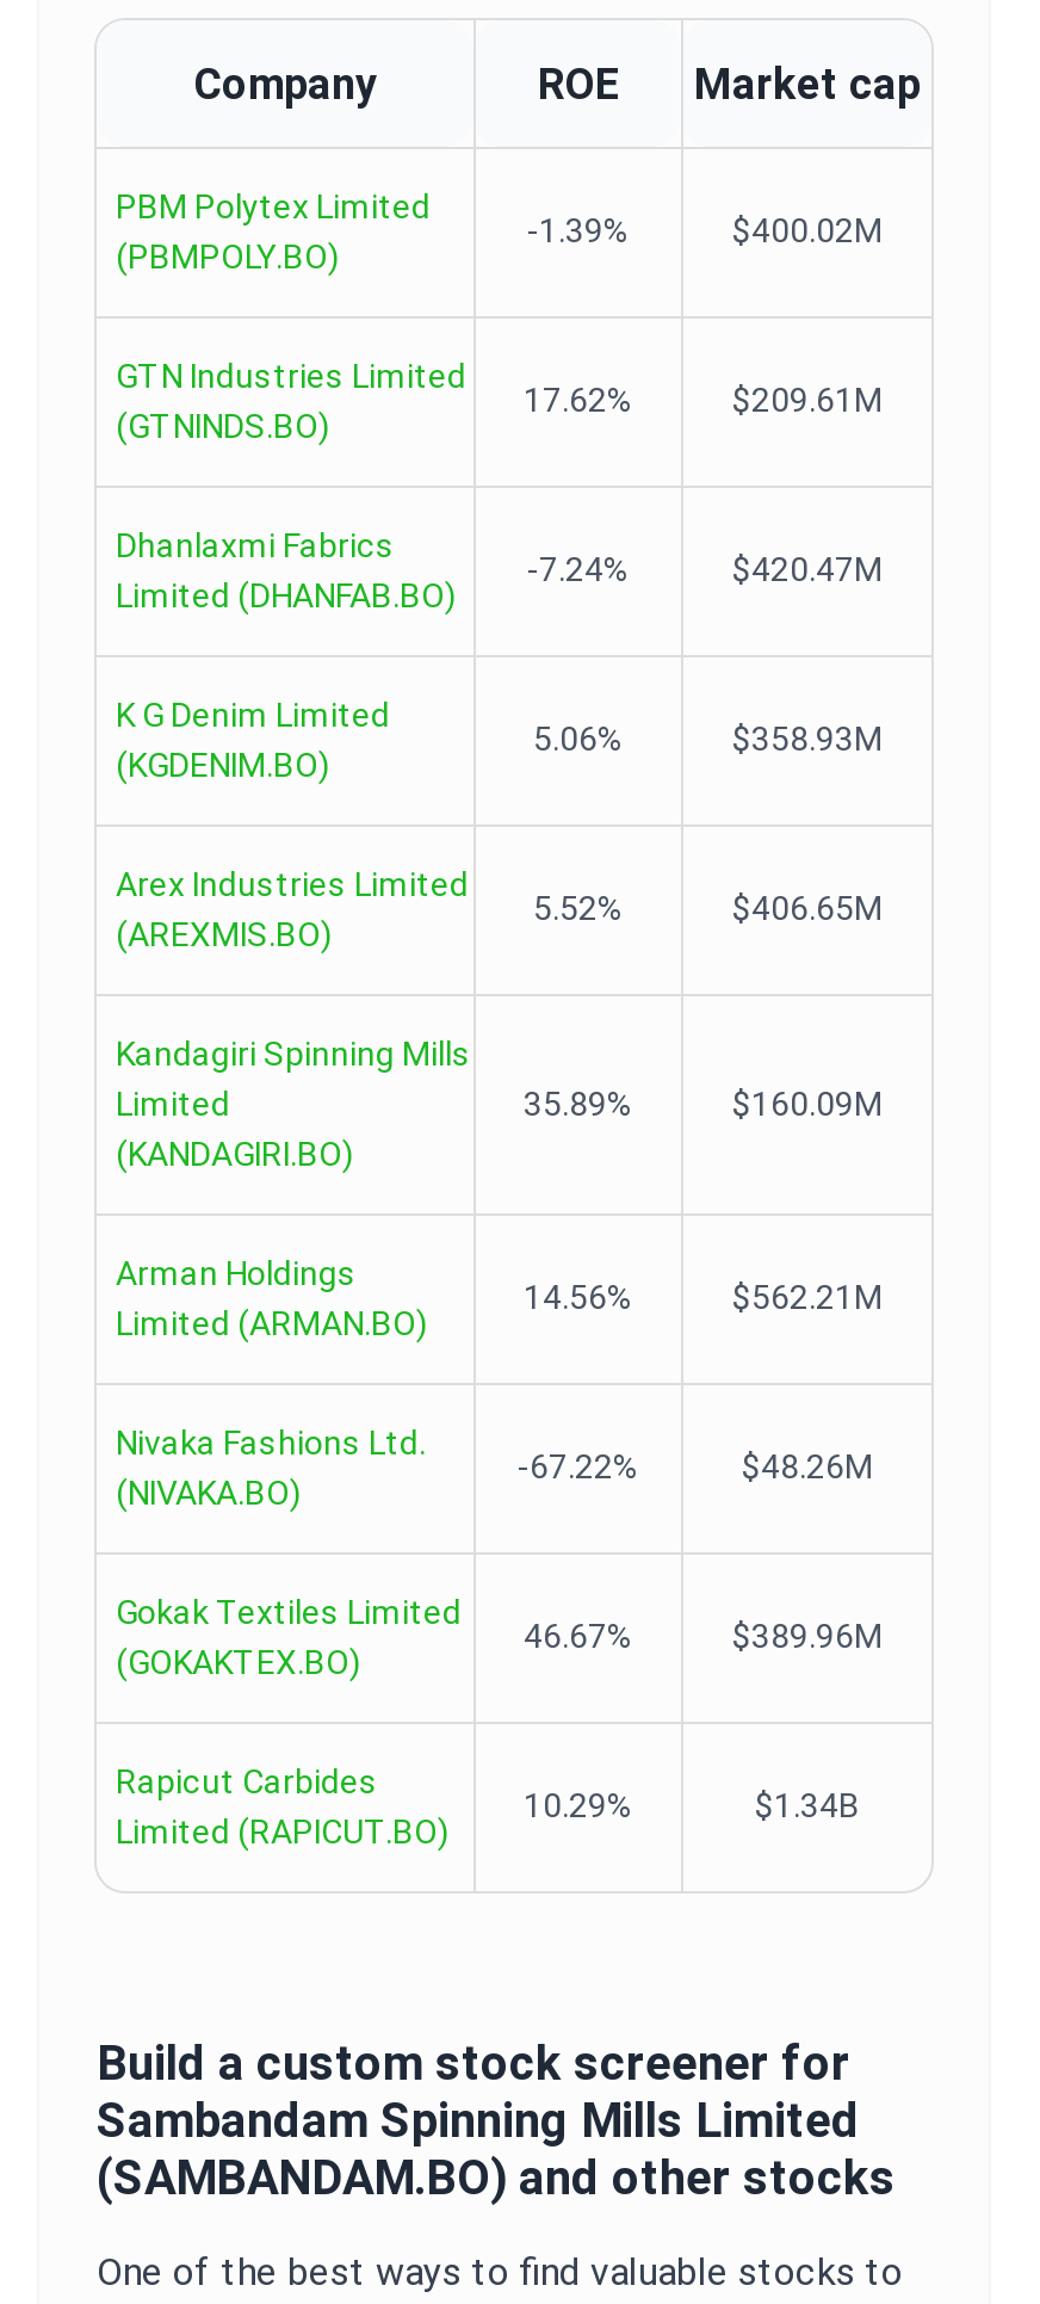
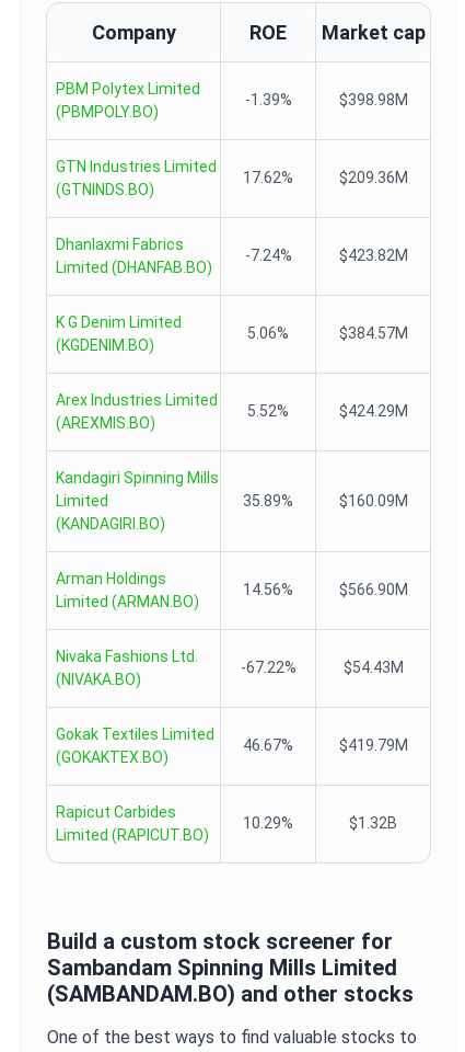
[732,211,883,249] $400.02M -> [339,91,408,108] $398.98M
[732,381,883,419] $209.61M -> [339,169,408,186] $209.36M
[732,550,883,588] $420.47M -> [339,247,408,264] $423.82M
[732,719,883,758] $358.93M -> [339,324,408,342] $384.57M
[732,889,883,927] $406.65M -> [339,402,408,420] $424.29M
[732,1278,883,1316] $562.21M -> [339,581,408,598] $566.90M
[742,1447,873,1485] $48.26M -> [343,659,403,676] $54.43M
[732,1617,883,1655] $389.96M -> [339,736,408,754] $419.79M
[755,1786,860,1824] $1.34B -> [349,814,397,832] $1.32B

